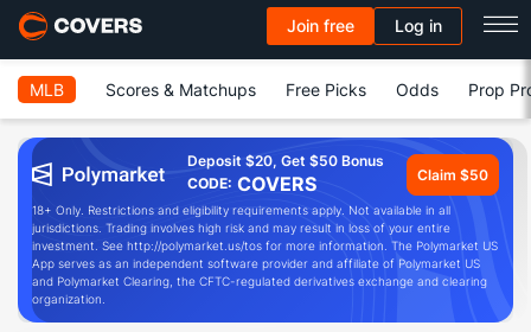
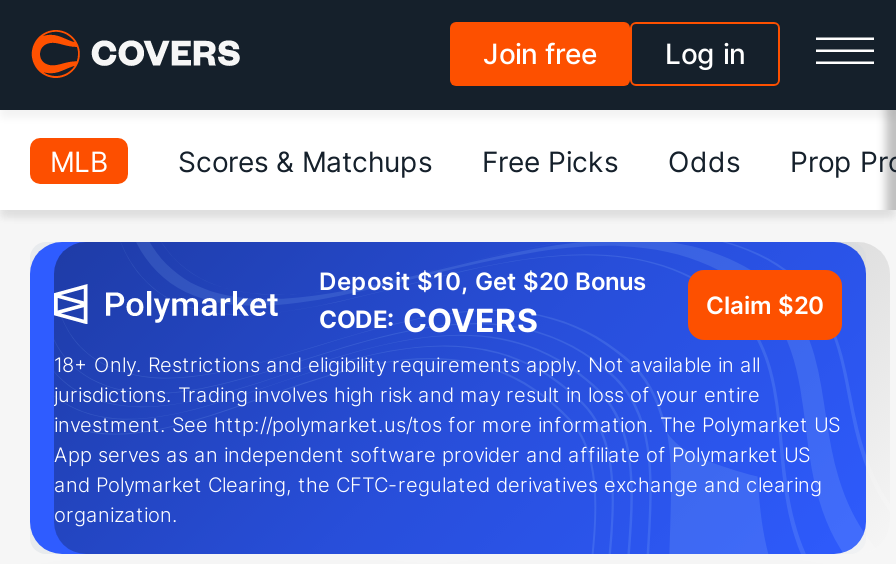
[187,152,384,170] Deposit $20, Get $50 Bonus -> [319,266,647,296] Deposit $10, Get $20 Bonus
[417,165,488,183] Claim $50 -> [706,289,824,319] Claim $20

